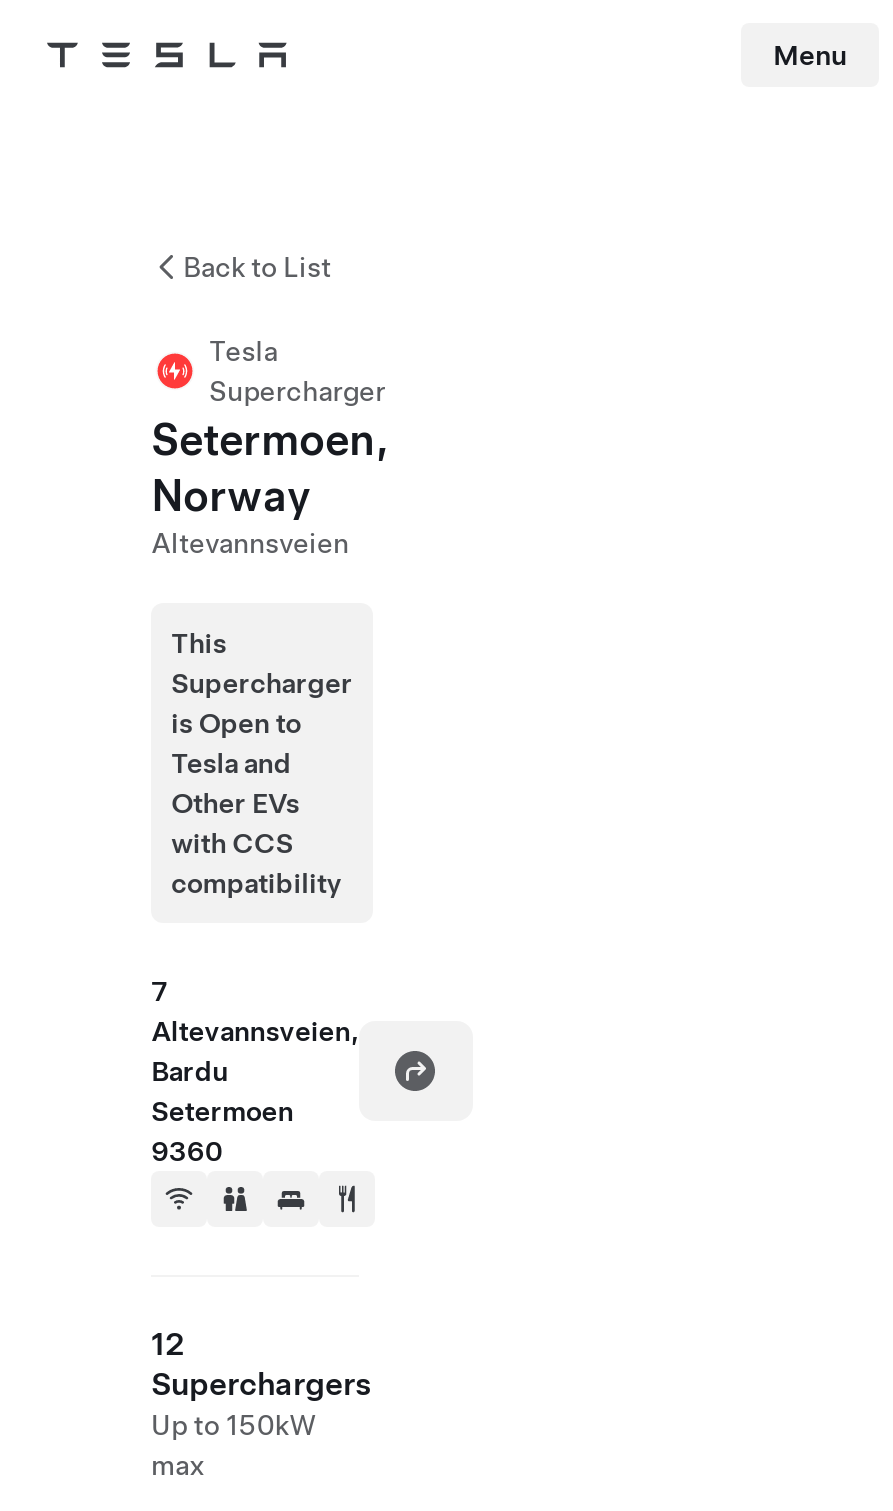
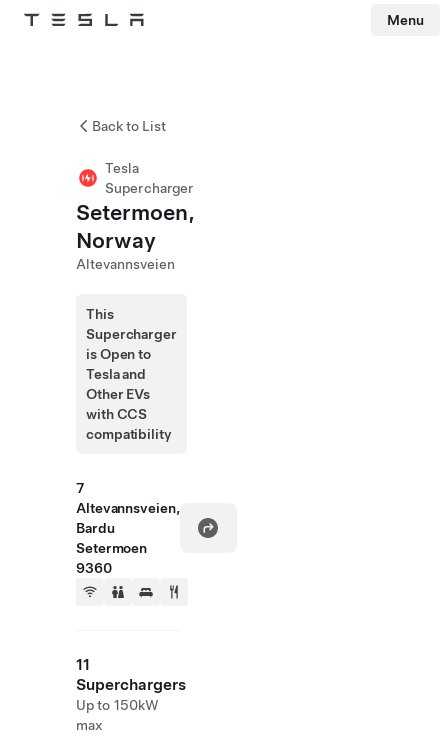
[151,1325,185,1363] 12 -> [76,655,90,674] 11

